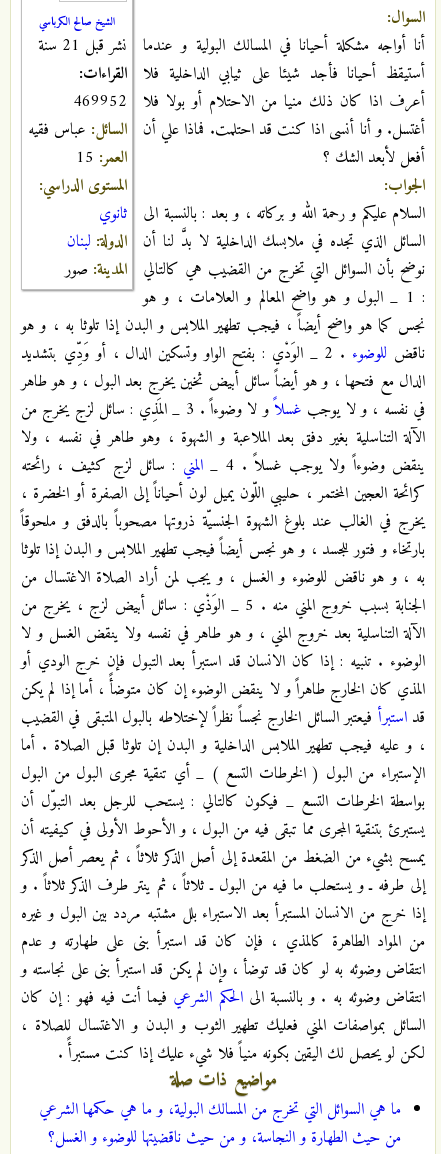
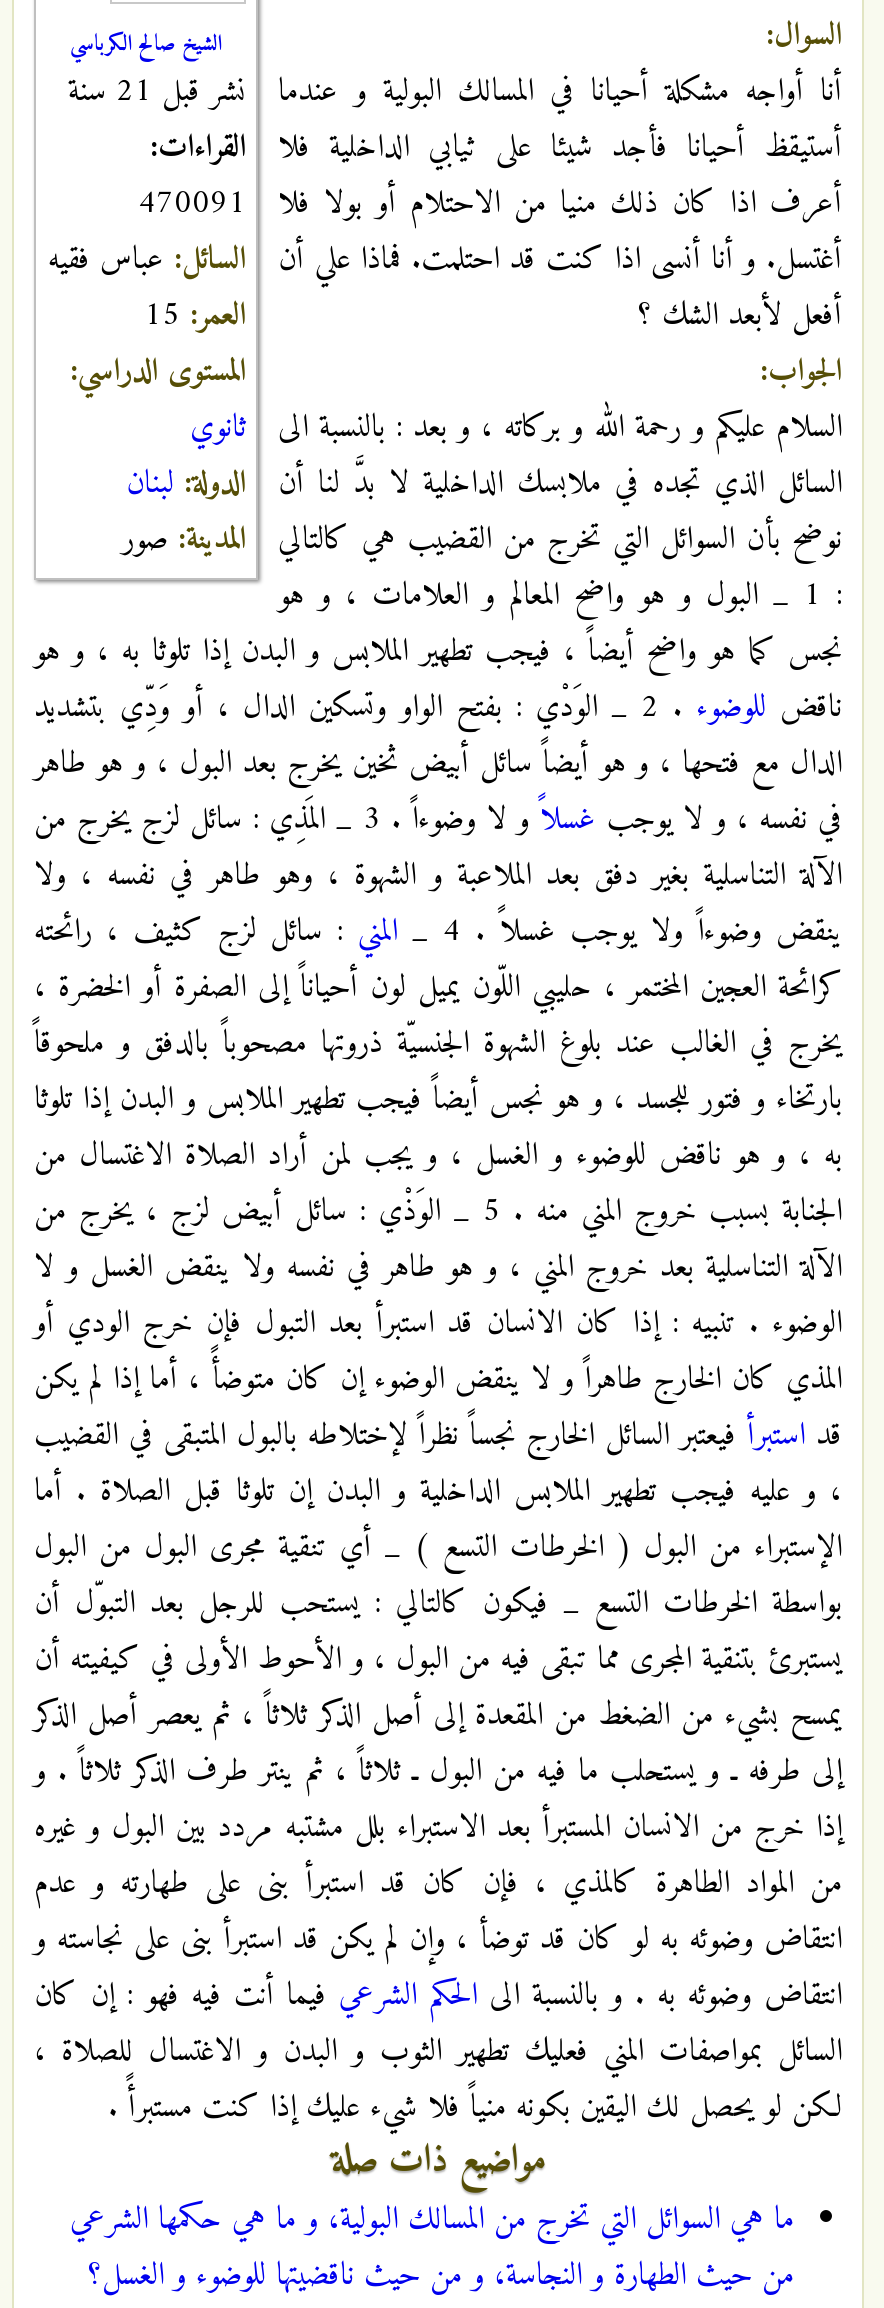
[73,88,425,116] أعرف اذا كان ذلك منيا من الاحتلام أو بولا فلا 469952 -> [138,176,842,232] أعرف اذا كان ذلك منيا من الاحتلام أو بولا فلا 470091

